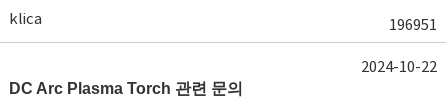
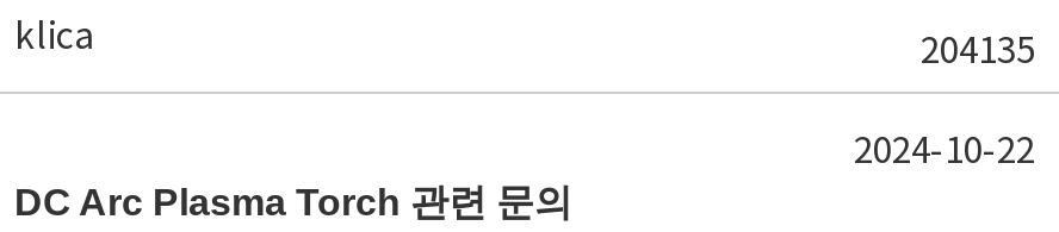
[389,15,437,34] 196951 -> [921,27,1035,72] 204135

